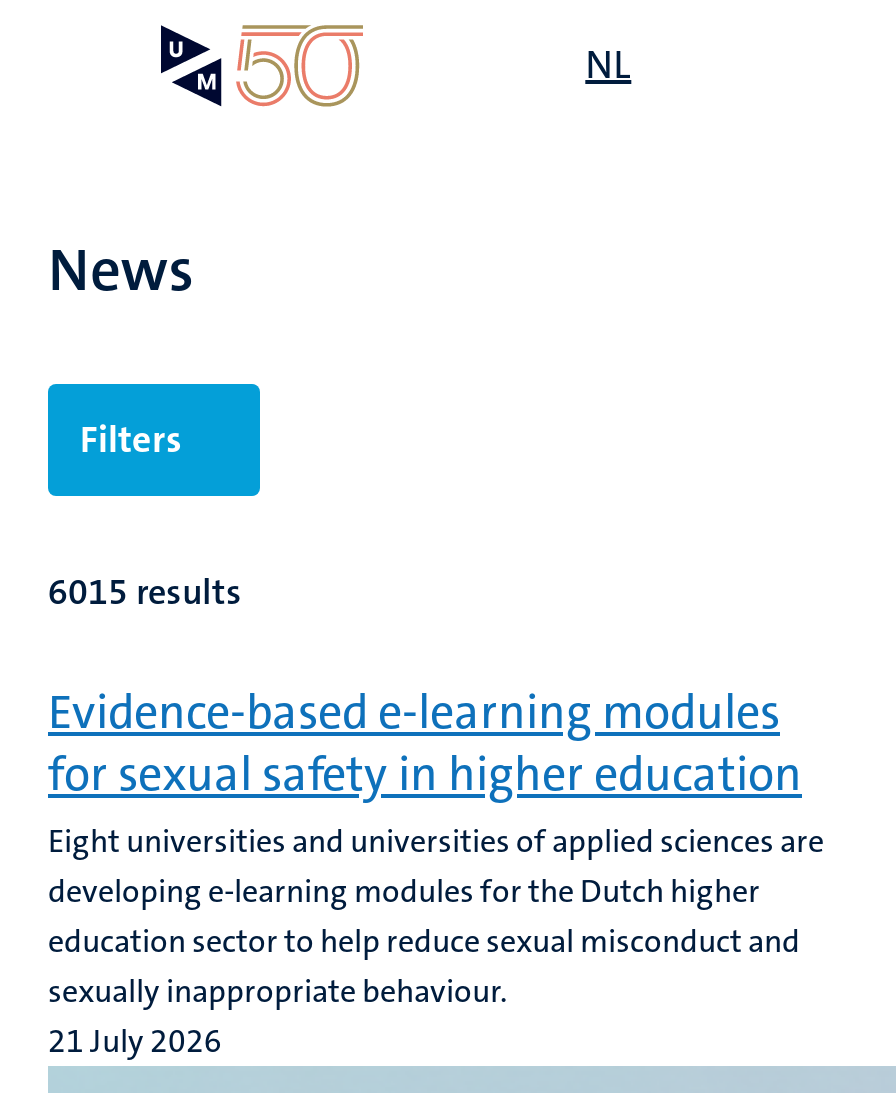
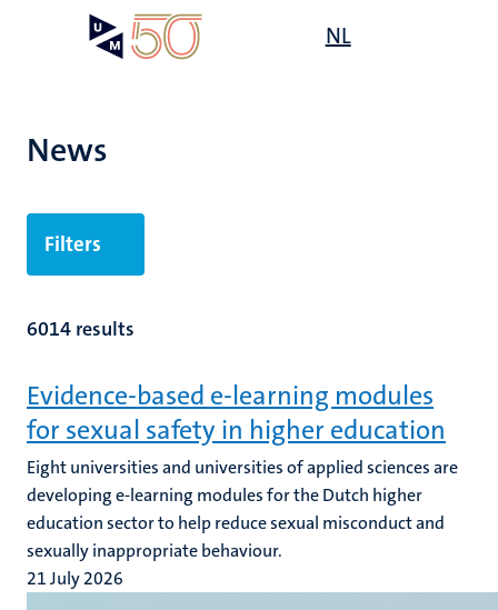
[48,568,242,616] 6015 results -> [27,316,135,342] 6014 results

